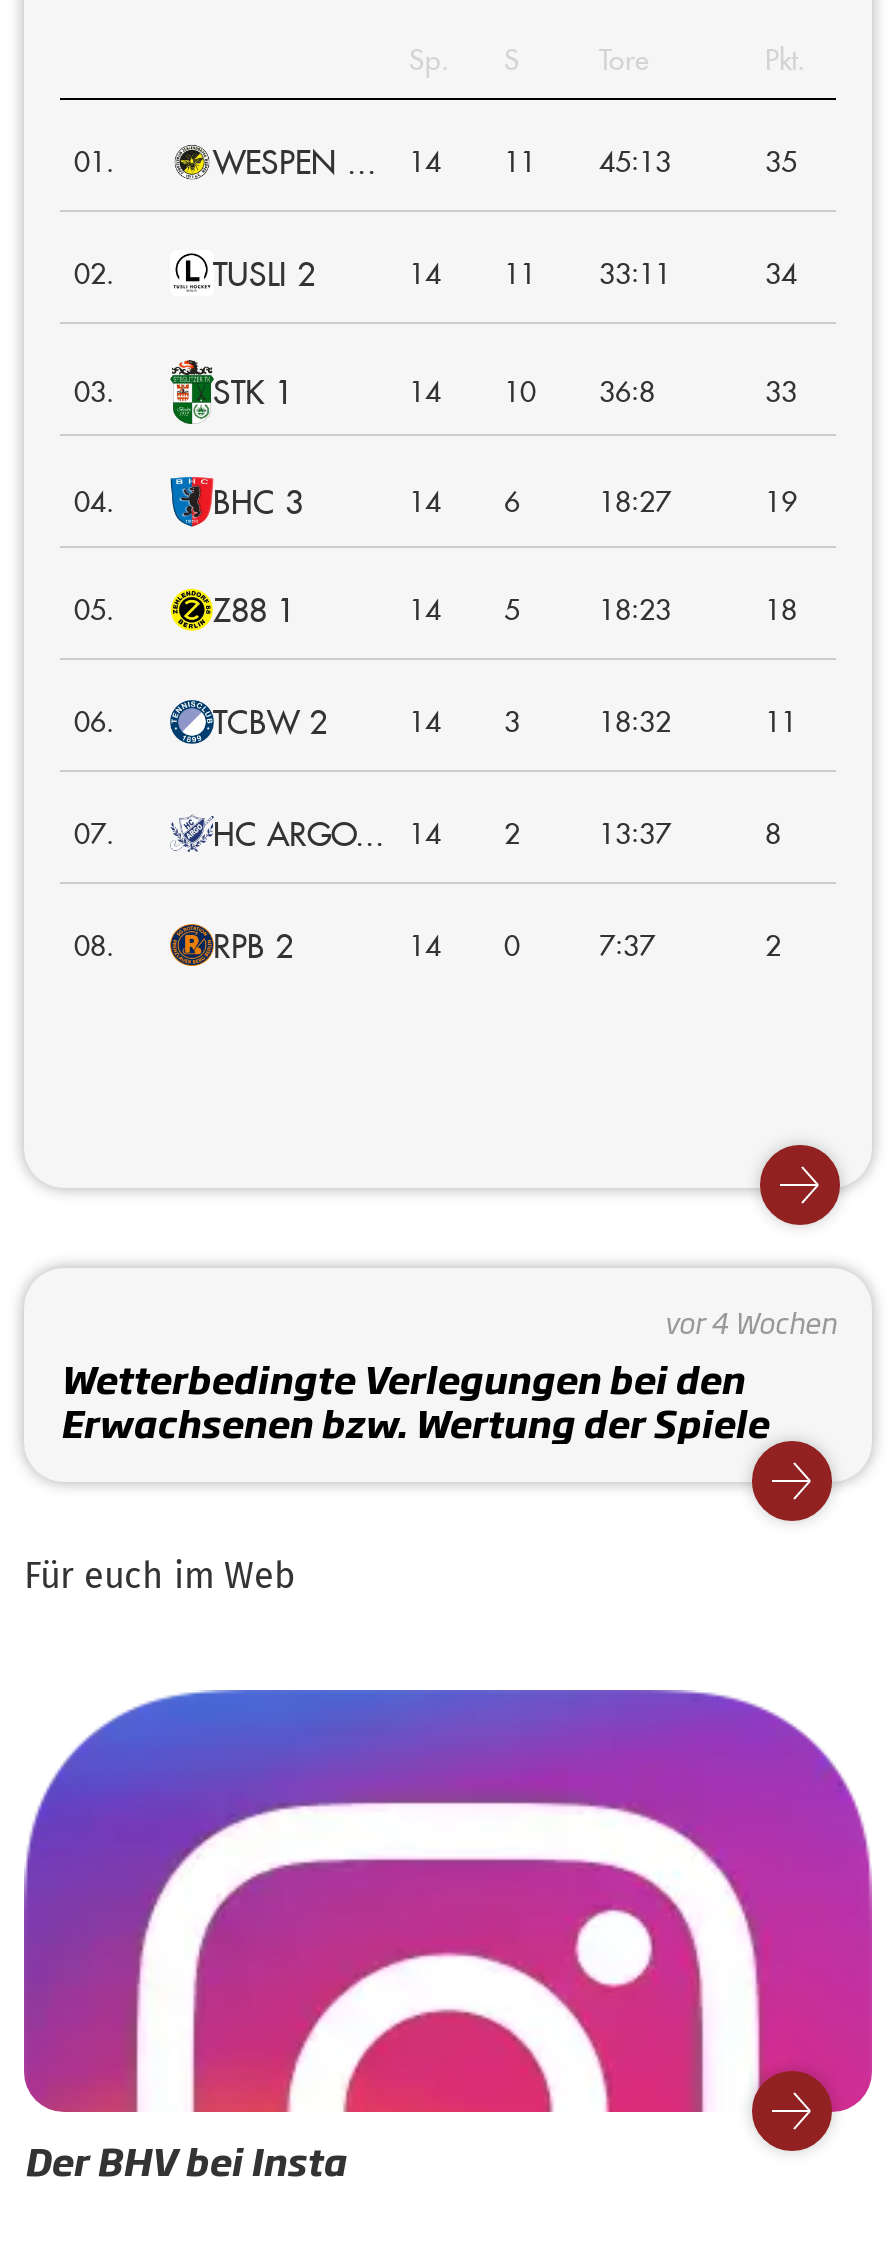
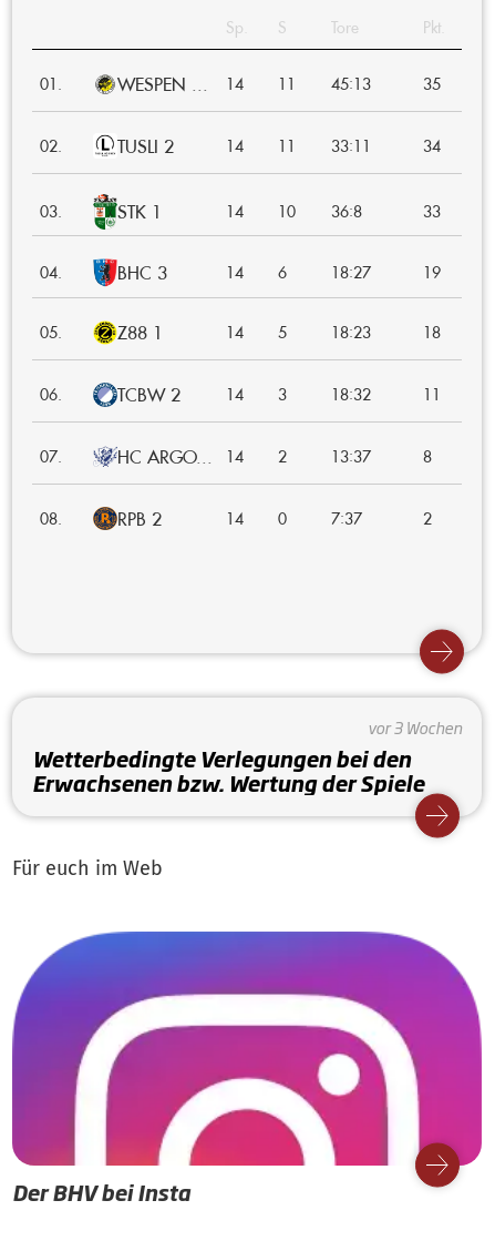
[664,1300,836,1342] vor 4 Wochen -> [368,715,462,739] vor 3 Wochen

